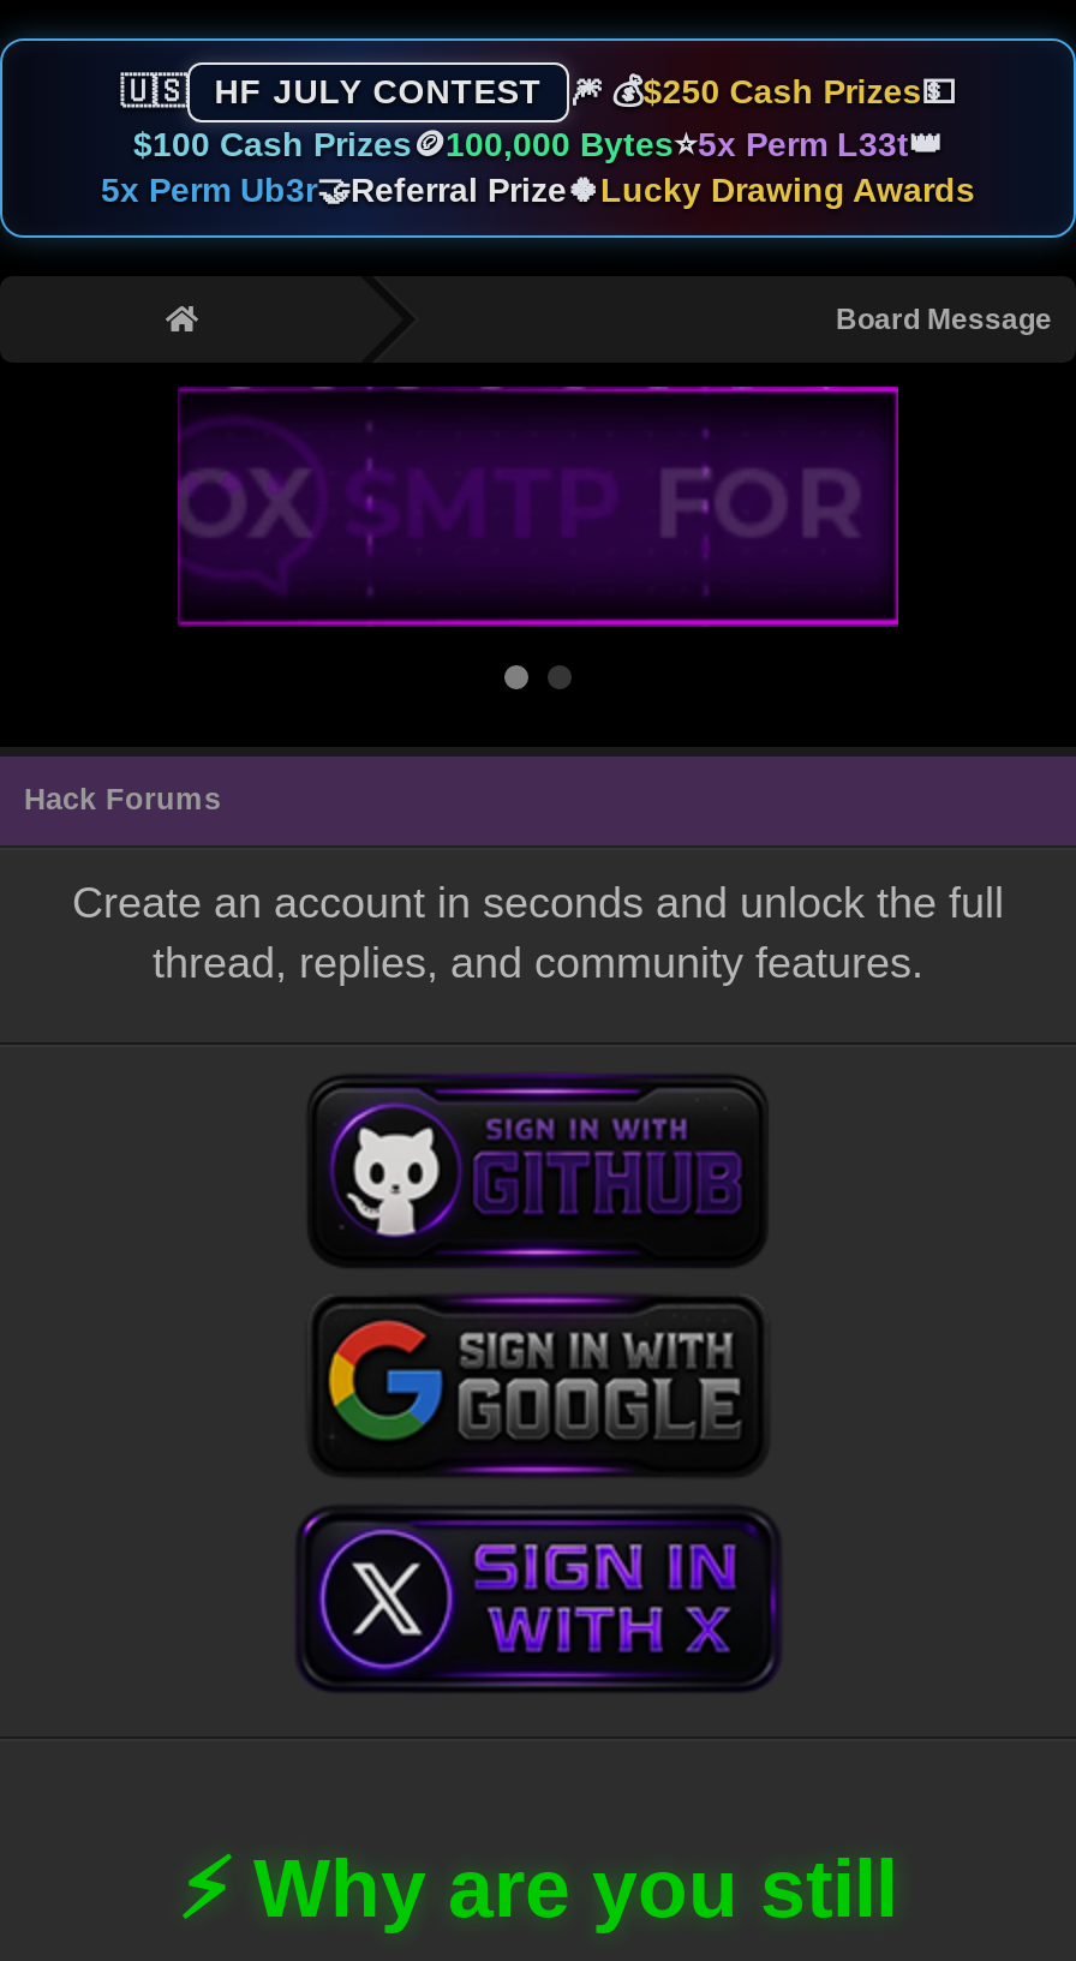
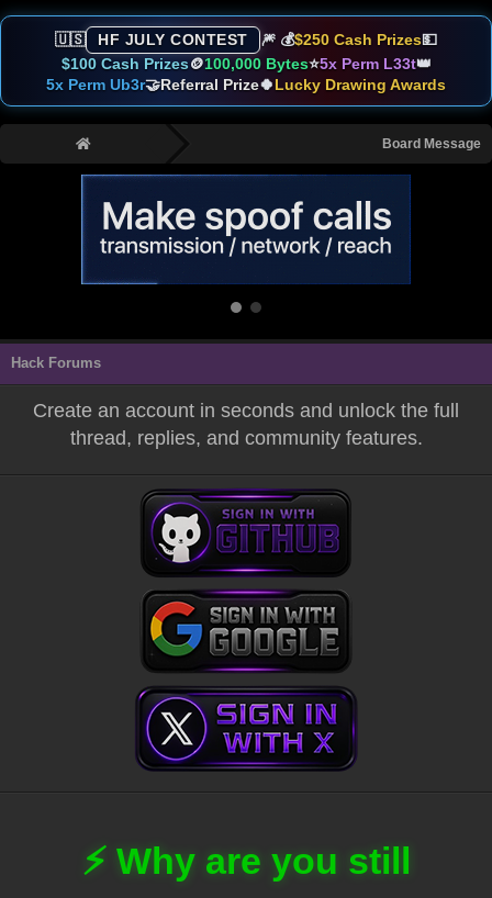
[175,384,901,629] [image] -> [80,173,411,285] [image]

